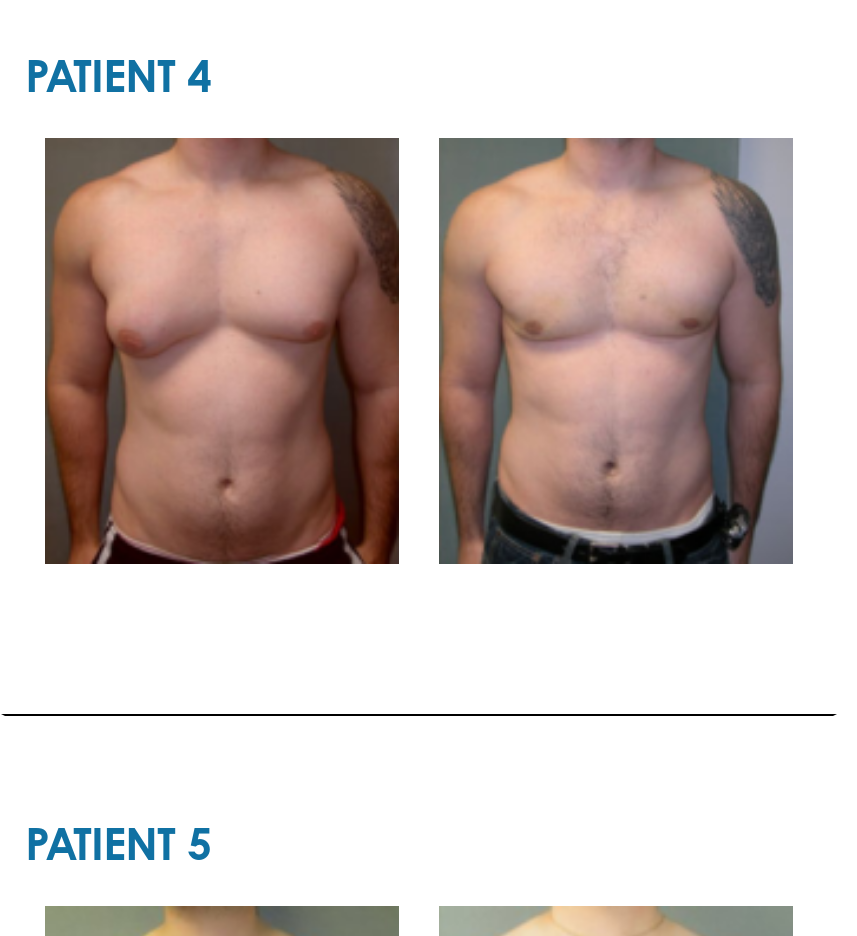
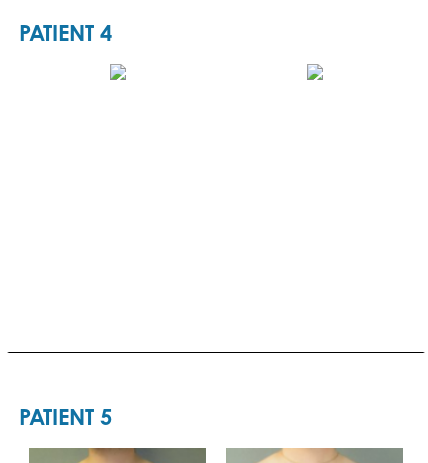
[43,136,401,566] [image] -> none
[437,136,795,566] [image] -> none

